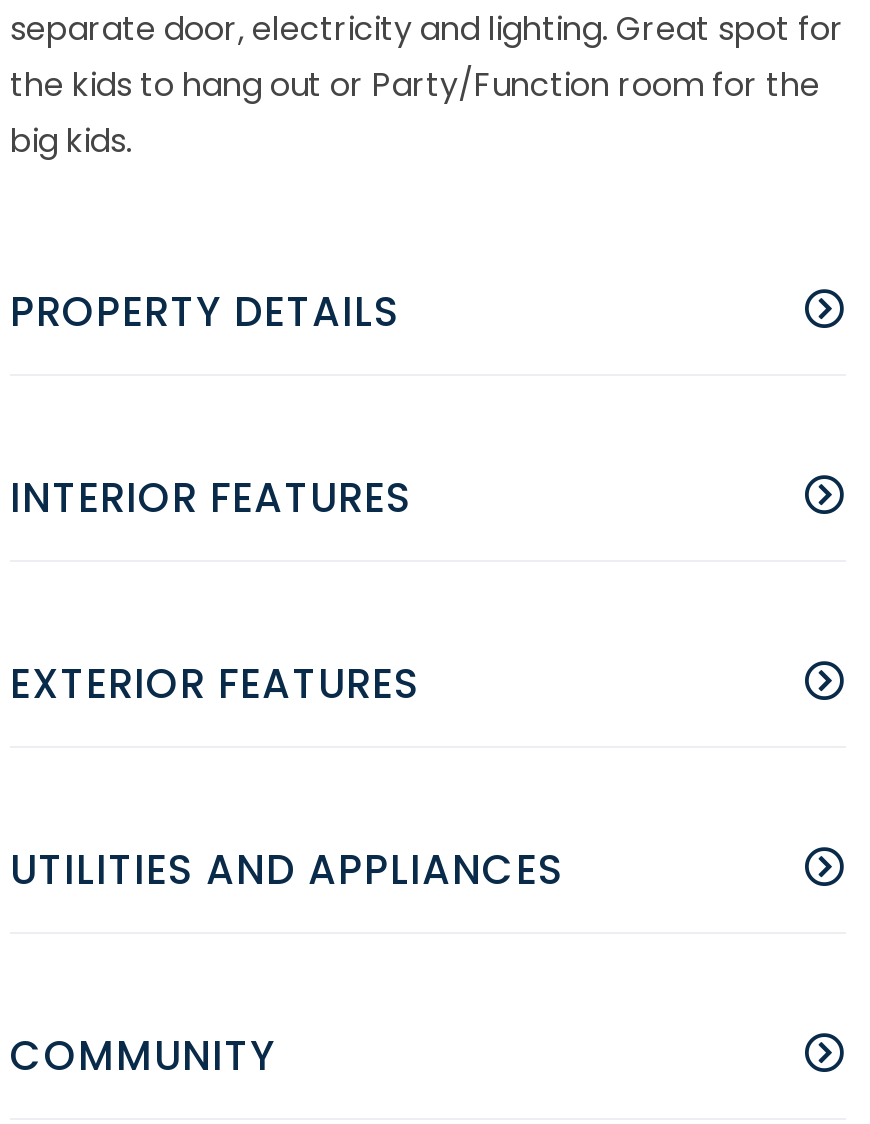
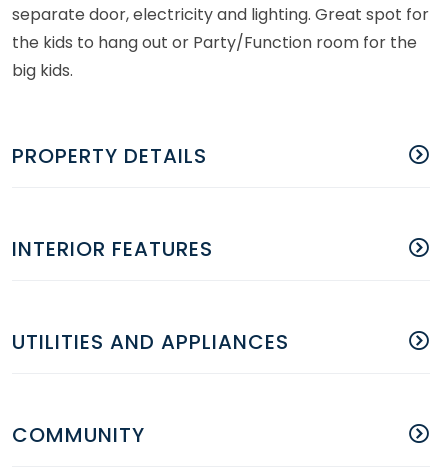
[10,655,420,711] EXTERIOR FEATURES -> none

